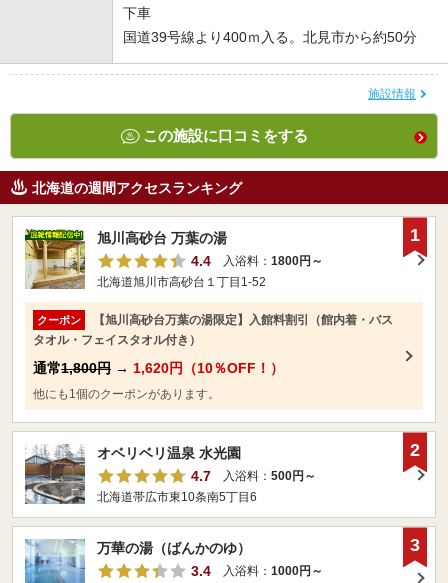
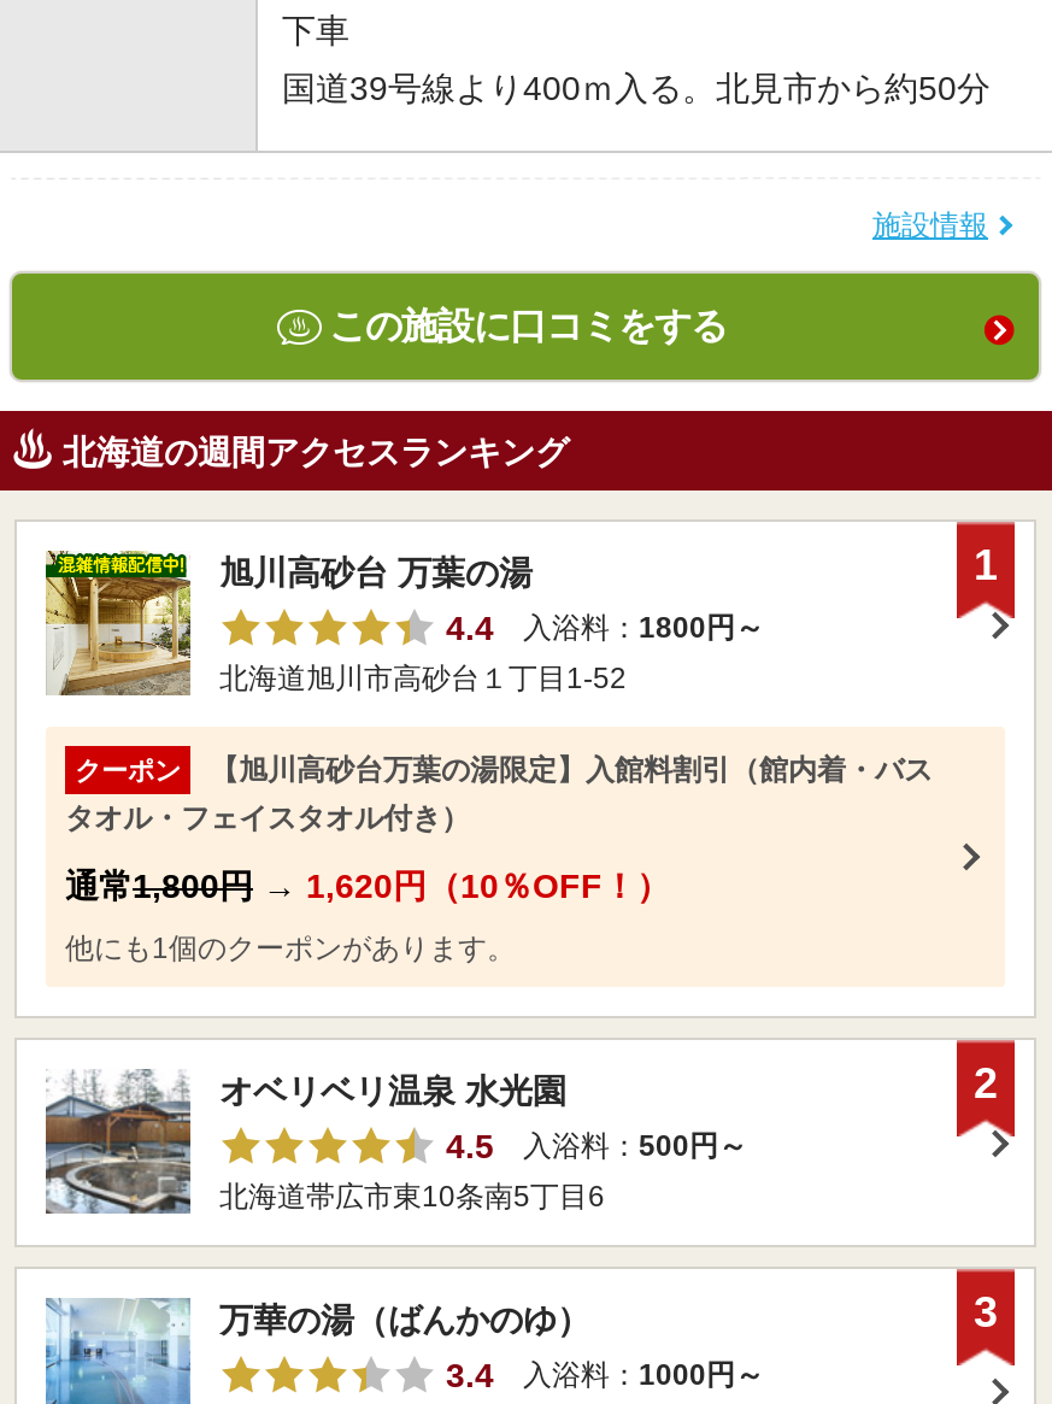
[191,468,316,484] 4.7 入浴料：500円～ -> [446,1127,747,1165] 4.5 入浴料：500円～

